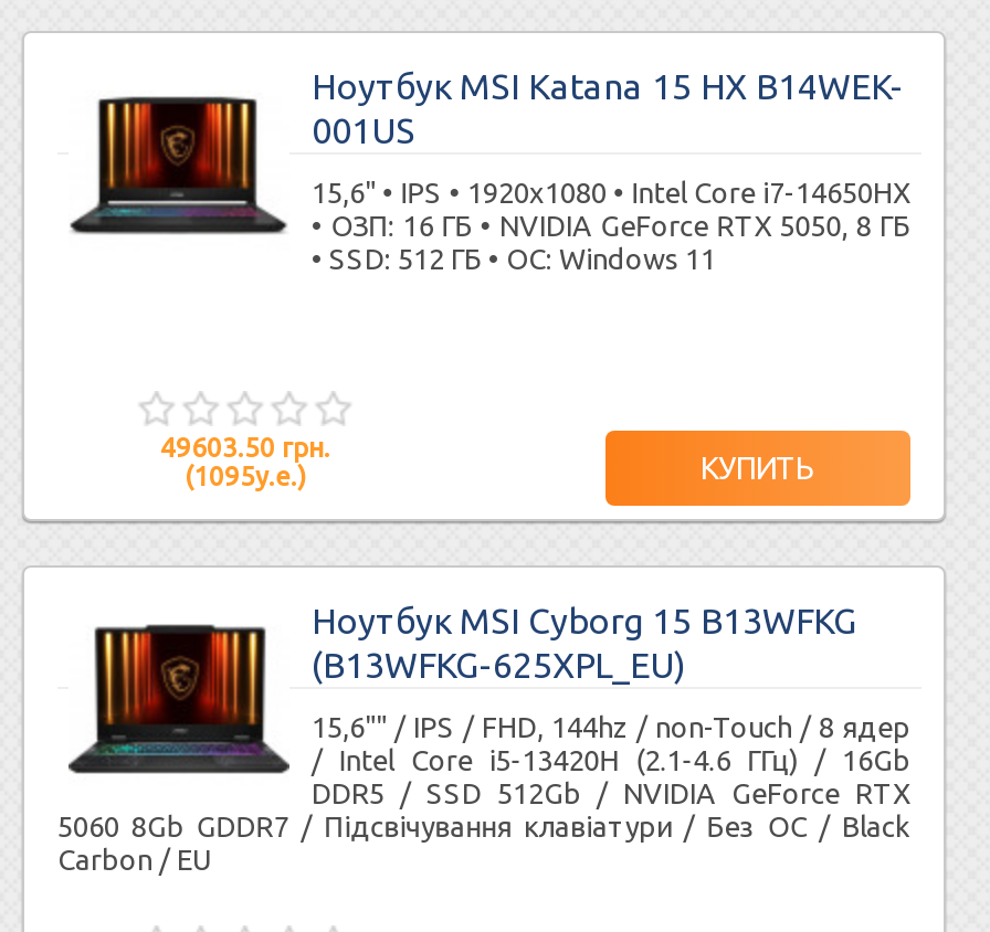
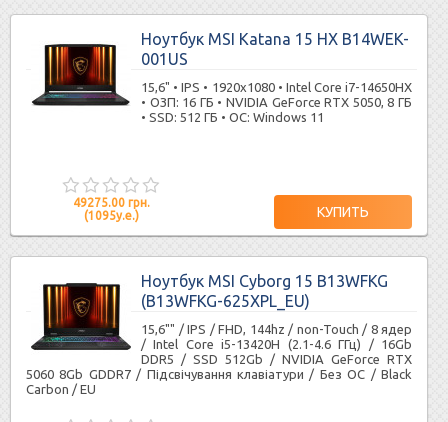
[160,432,330,461] 49603.50 грн. -> [72,196,149,209] 49275.00 грн.

